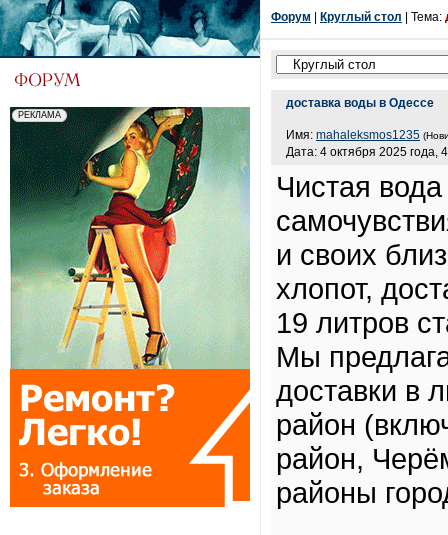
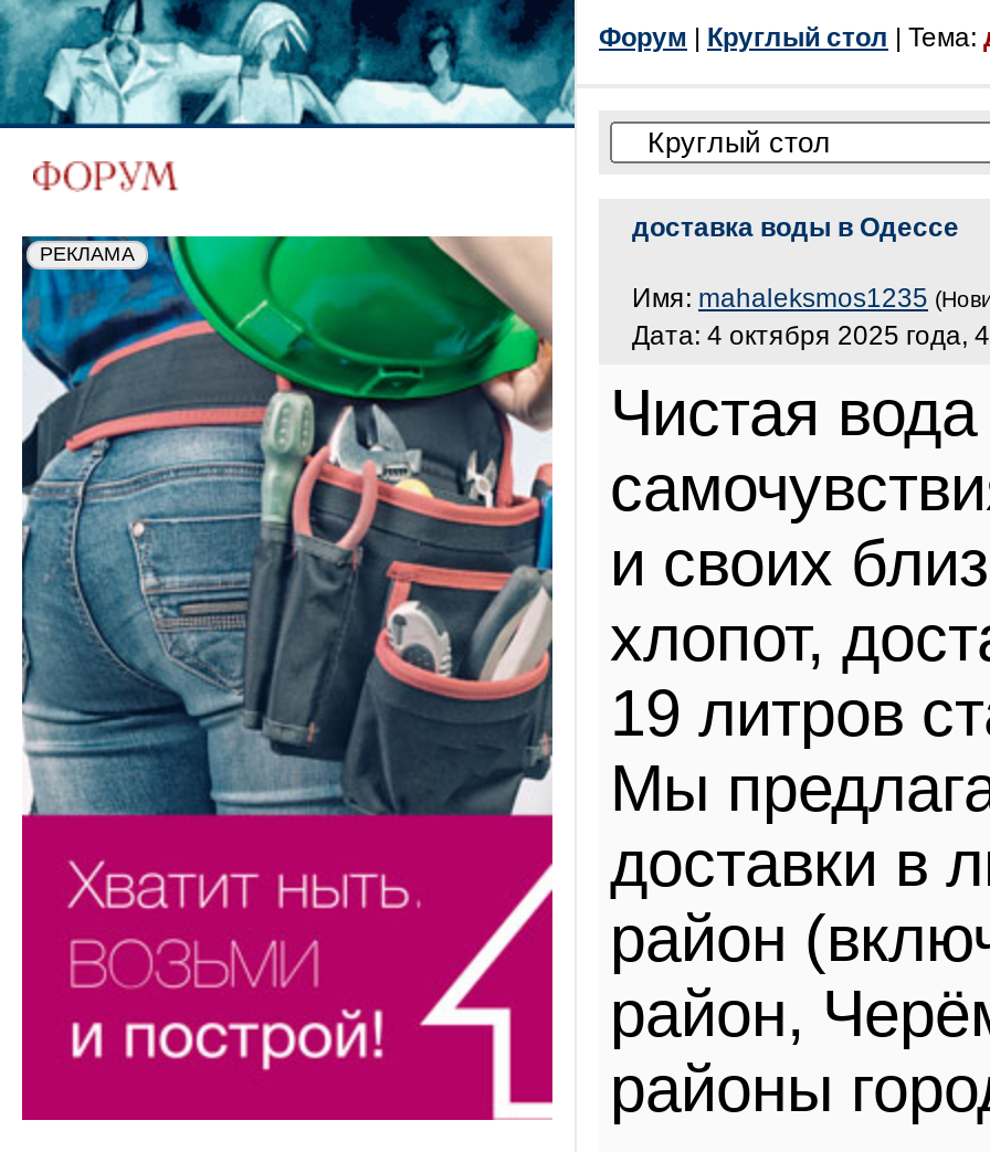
[9,106,251,508] [image] -> [20,234,555,1122] [image]

